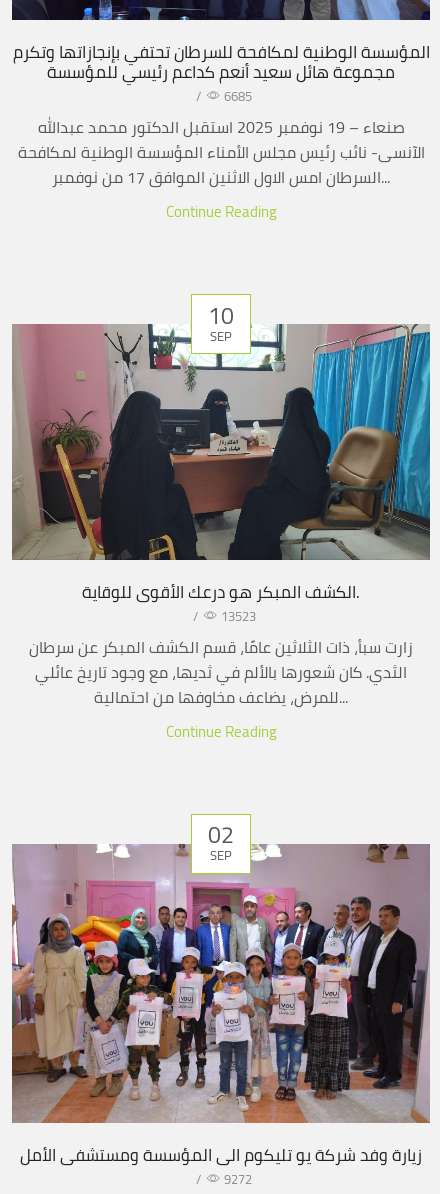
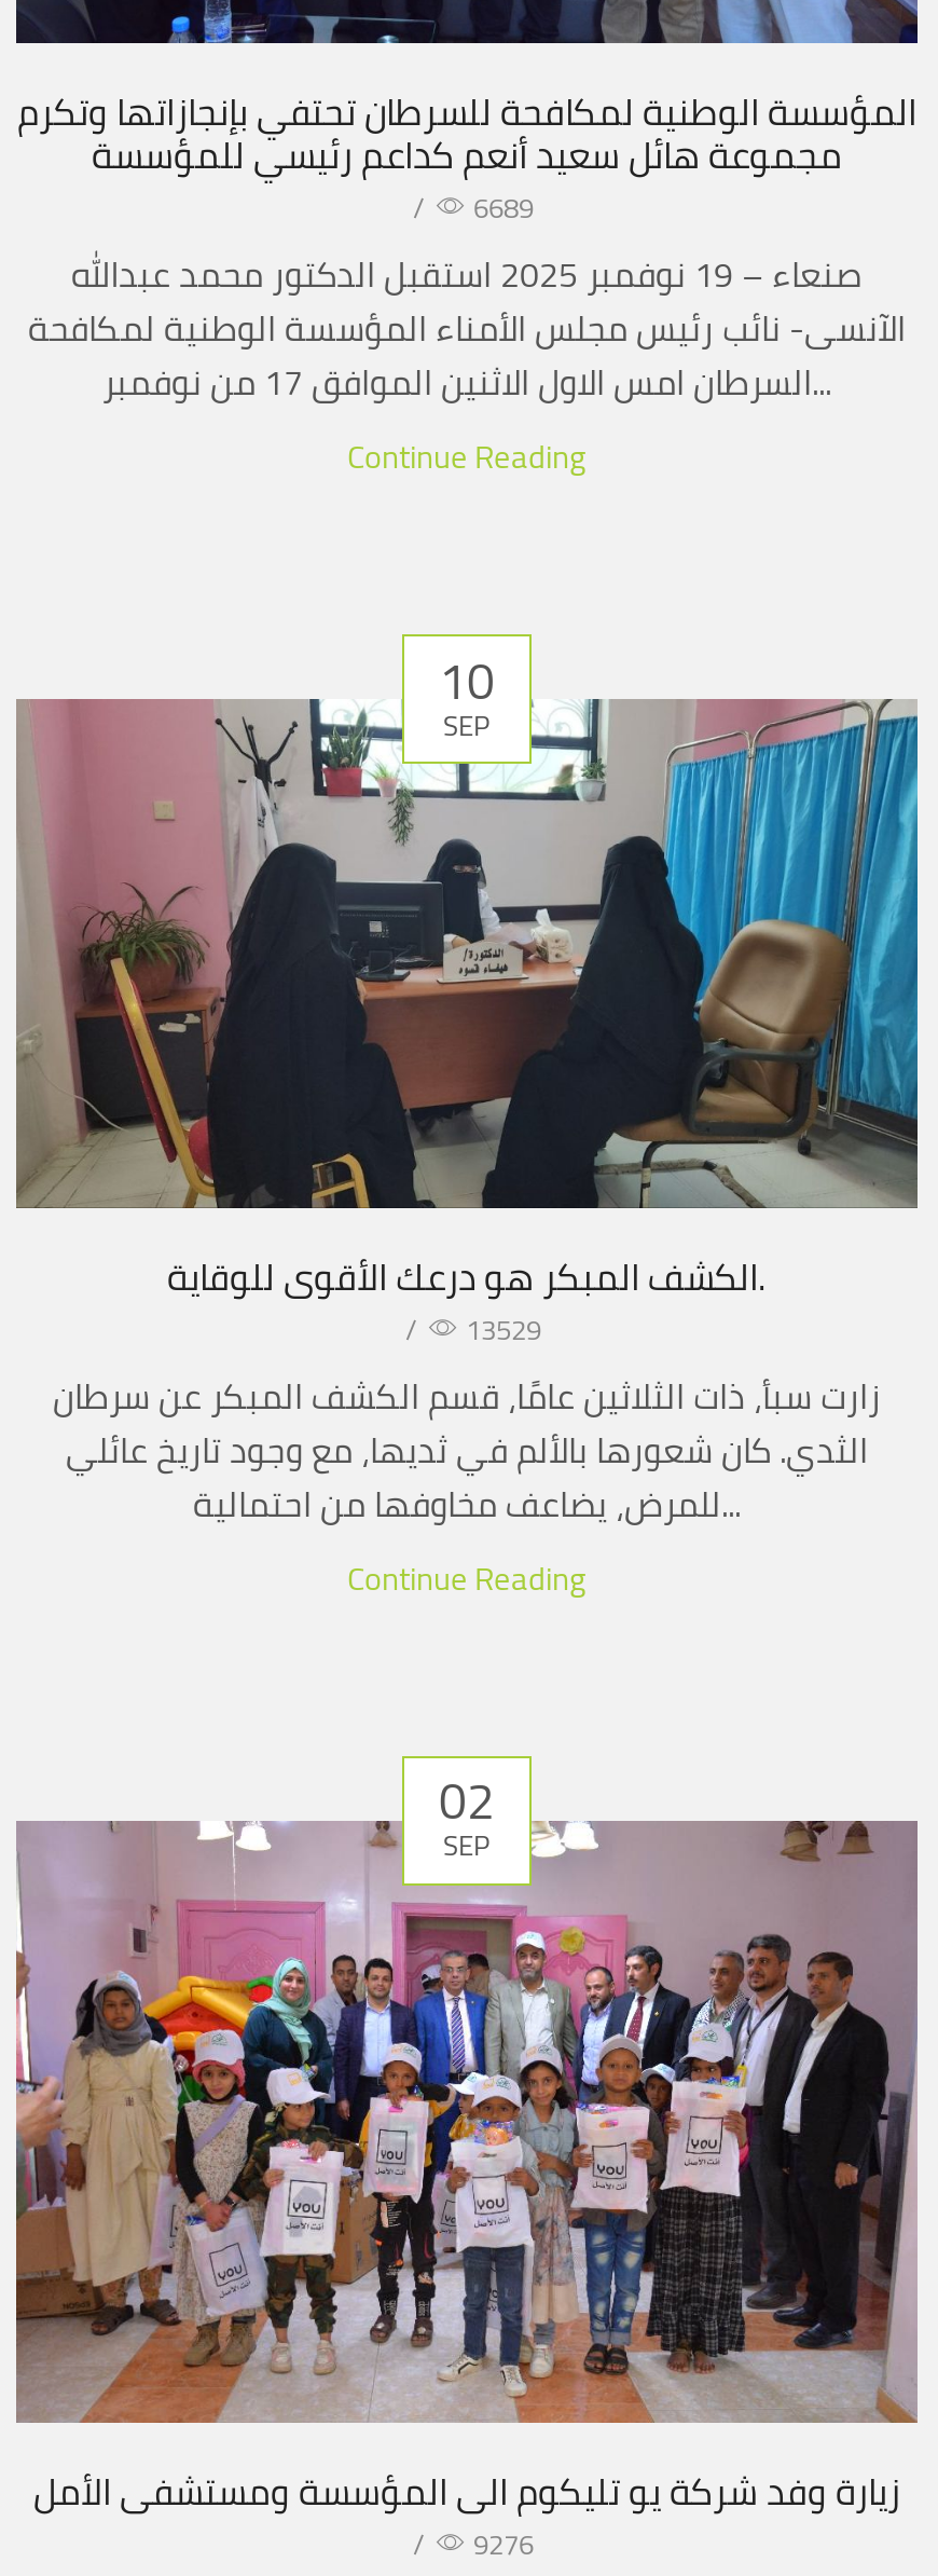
[224,84,252,108] 6685 -> [473,181,534,233] 6689
[220,604,255,628] 13523 -> [466,1302,541,1354] 13529
[224,1167,252,1191] 9272 -> [473,2517,534,2569] 9276

